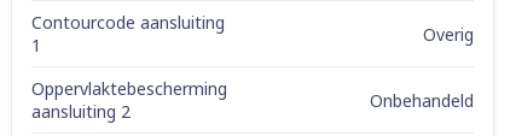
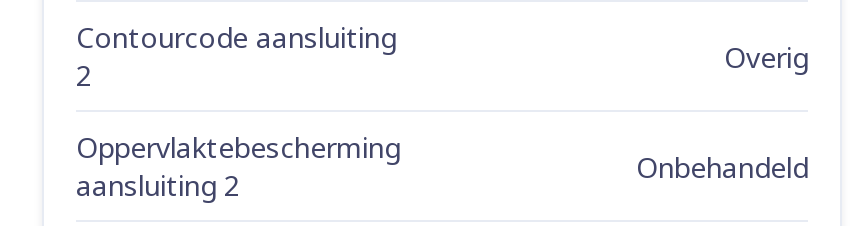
[31,34,41,57] 1 -> [76,56,92,94] 2

